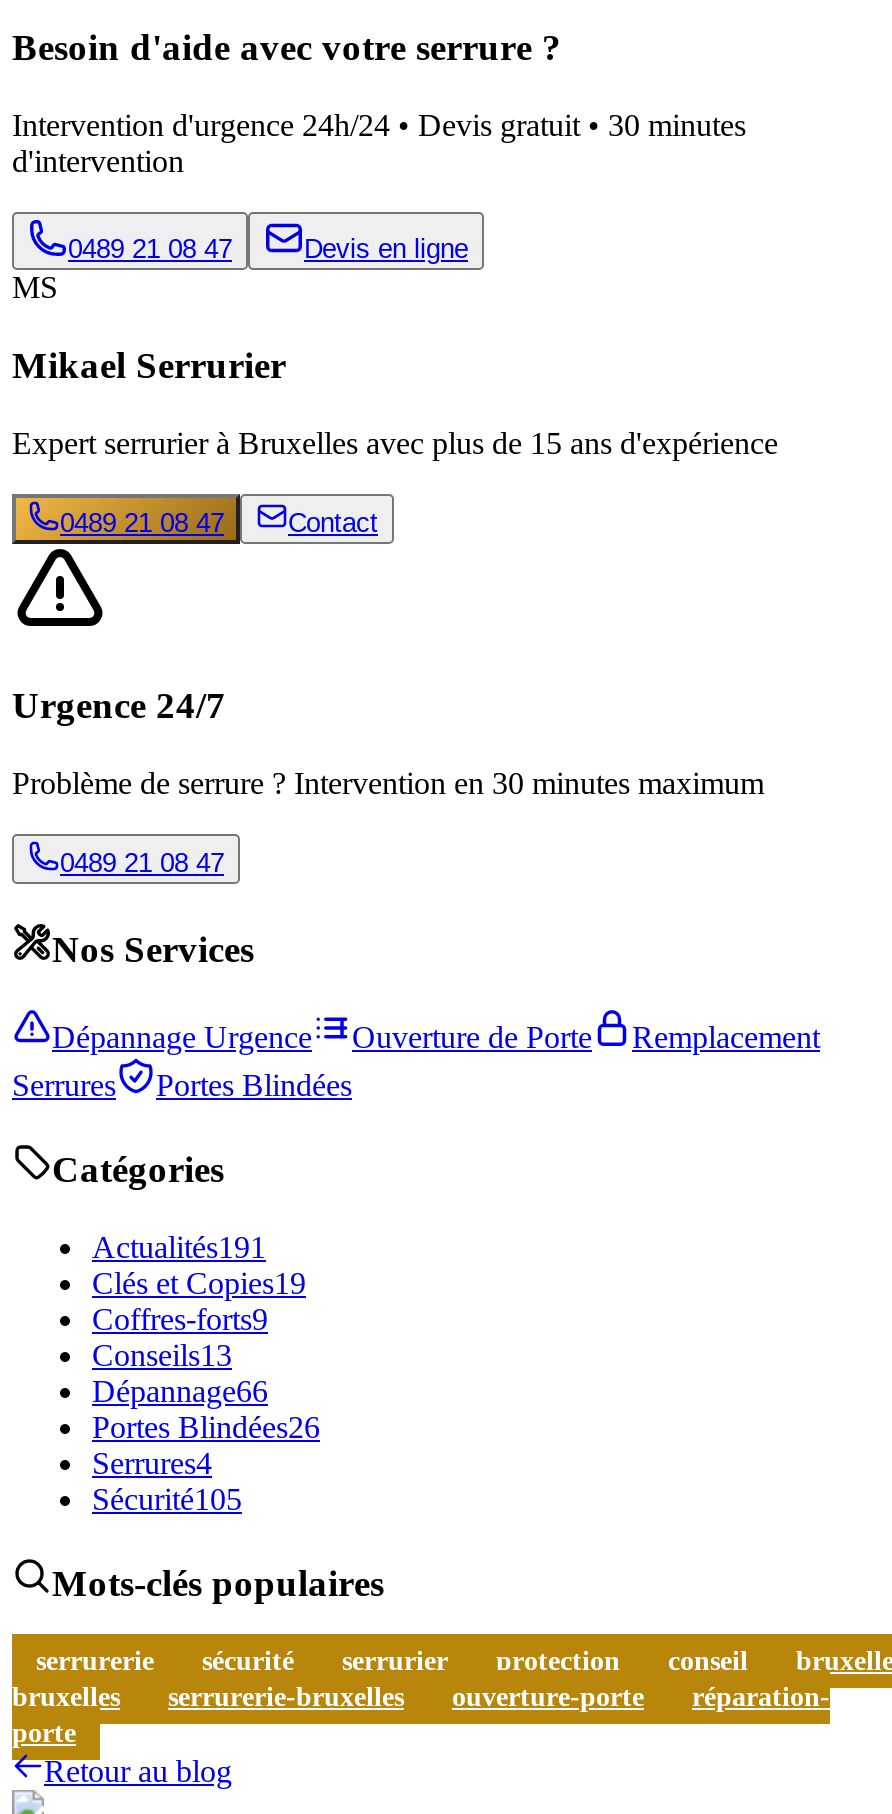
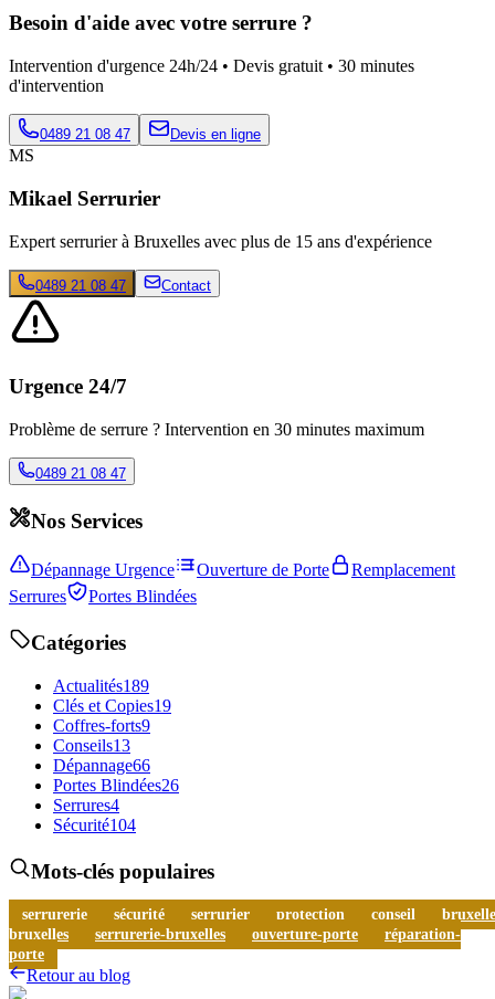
[92,1230,266,1264] Actualités191 -> [53,676,149,695] Actualités189
[92,1482,242,1516] Sécurité105 -> [53,815,136,834] Sécurité104

